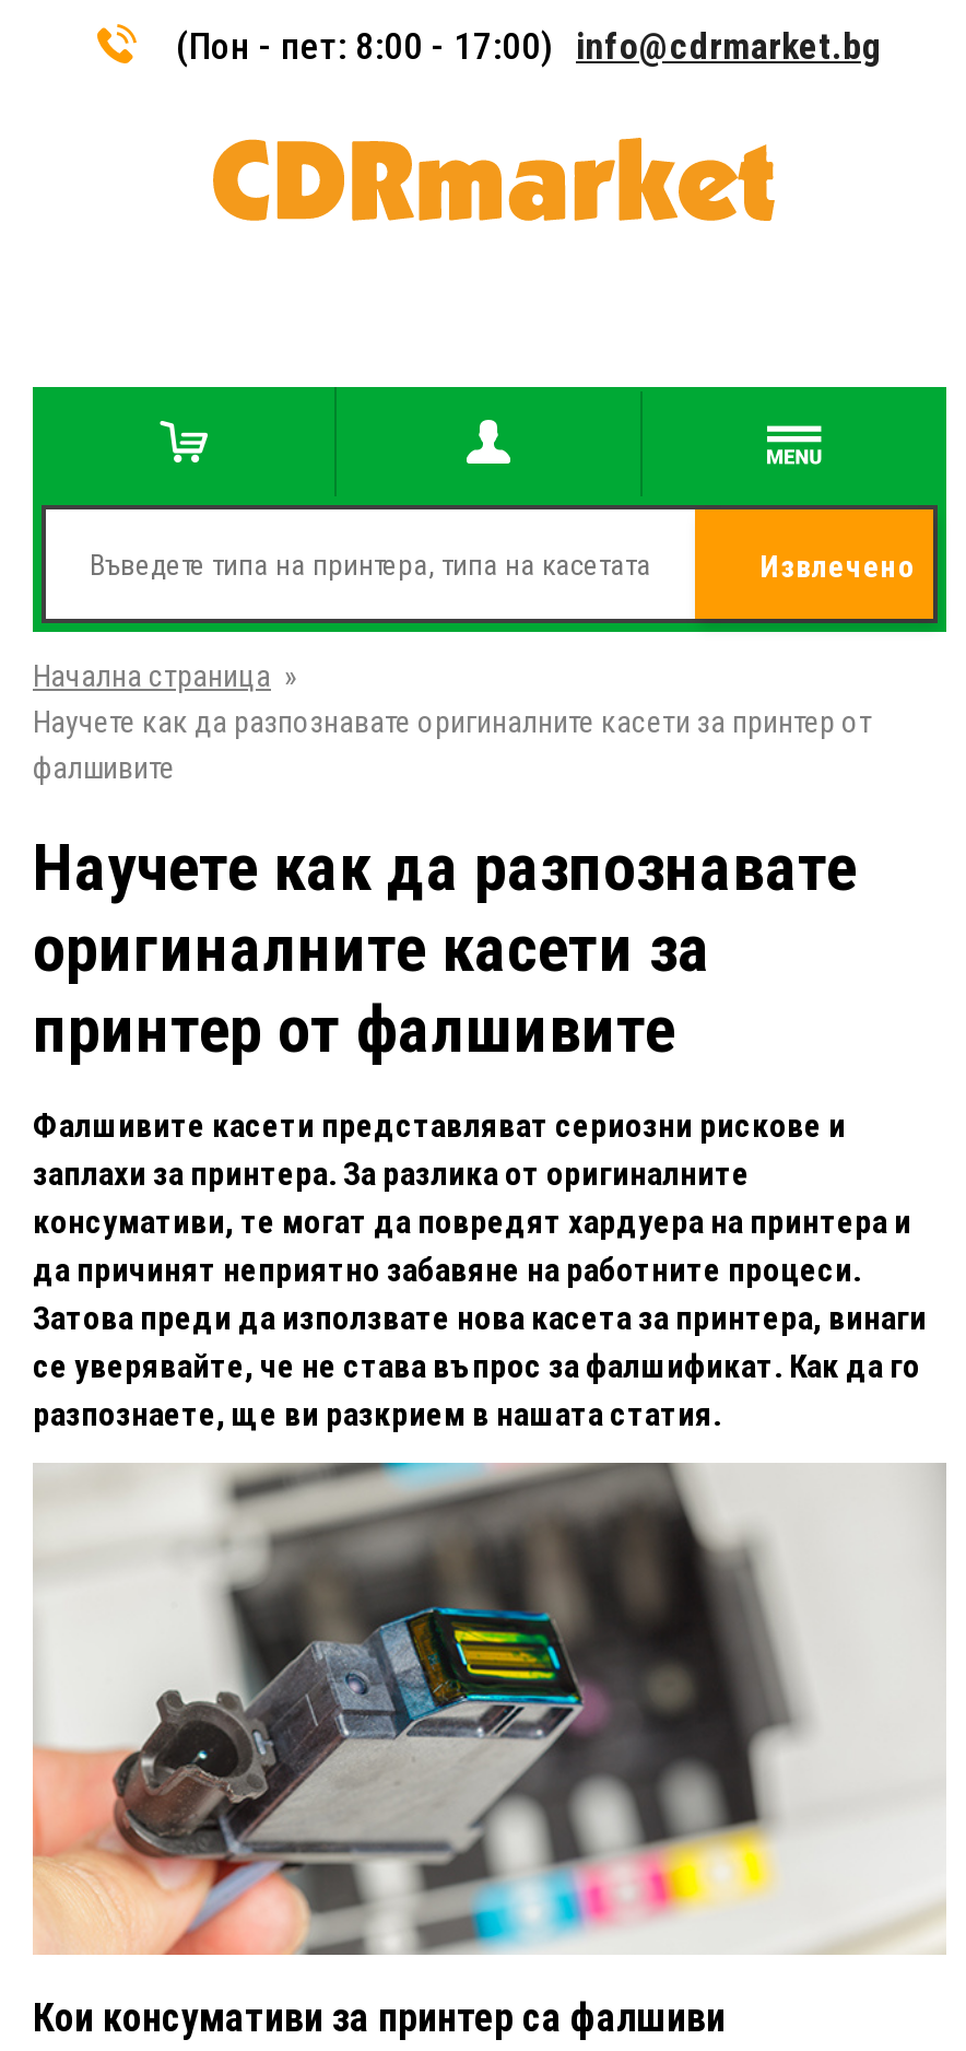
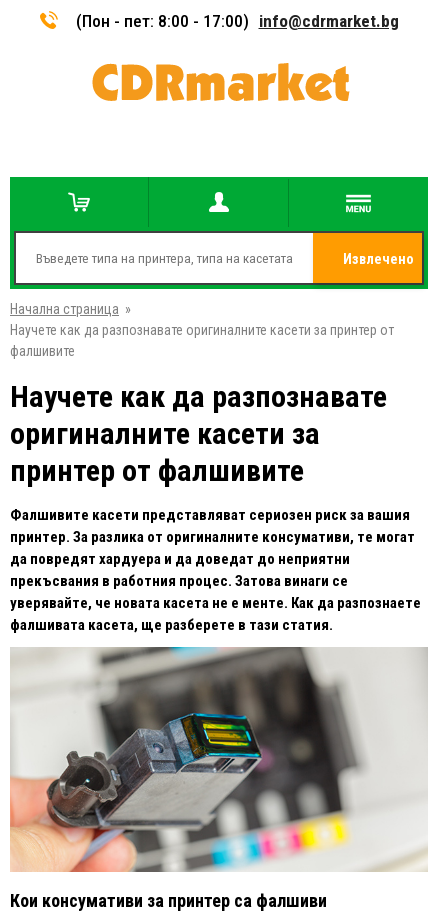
[33,1106,927,1434] Фалшивите касети представляват сериозни рискове и | заплахи за принтера. За разлика от оригиналните | консумативи, те могат да повредят хардуера на принтера и | да причинят неприятно забавяне на работните процеси. | Затова преди да използвате нова касета за принтера, винаги | се уверявайте, че не става въпрос за фалшификат. Как да го | разпознаете, ще ви разкрием в нашата статия. -> [10,506,421,634] Фалшивите касети представляват сериозен риск за вашия | принтер. За разлика от оригиналните консумативи, те могат | да повредят хардуера и да доведат до неприятни | прекъсвания в работния процес. Затова винаги се | уверявайте, че новата касета не е менте. Как да разпознаете | фалшивата касета, ще разберете в тази статия.

